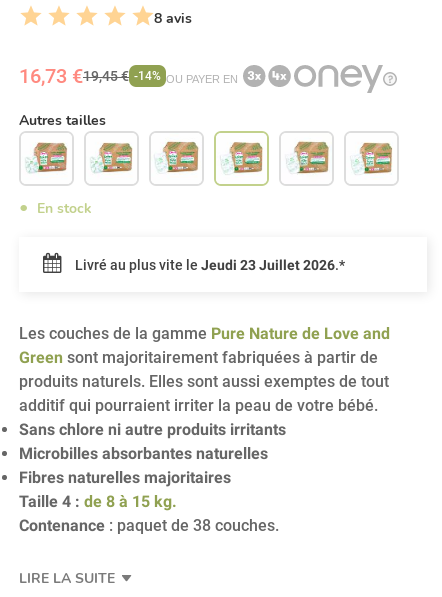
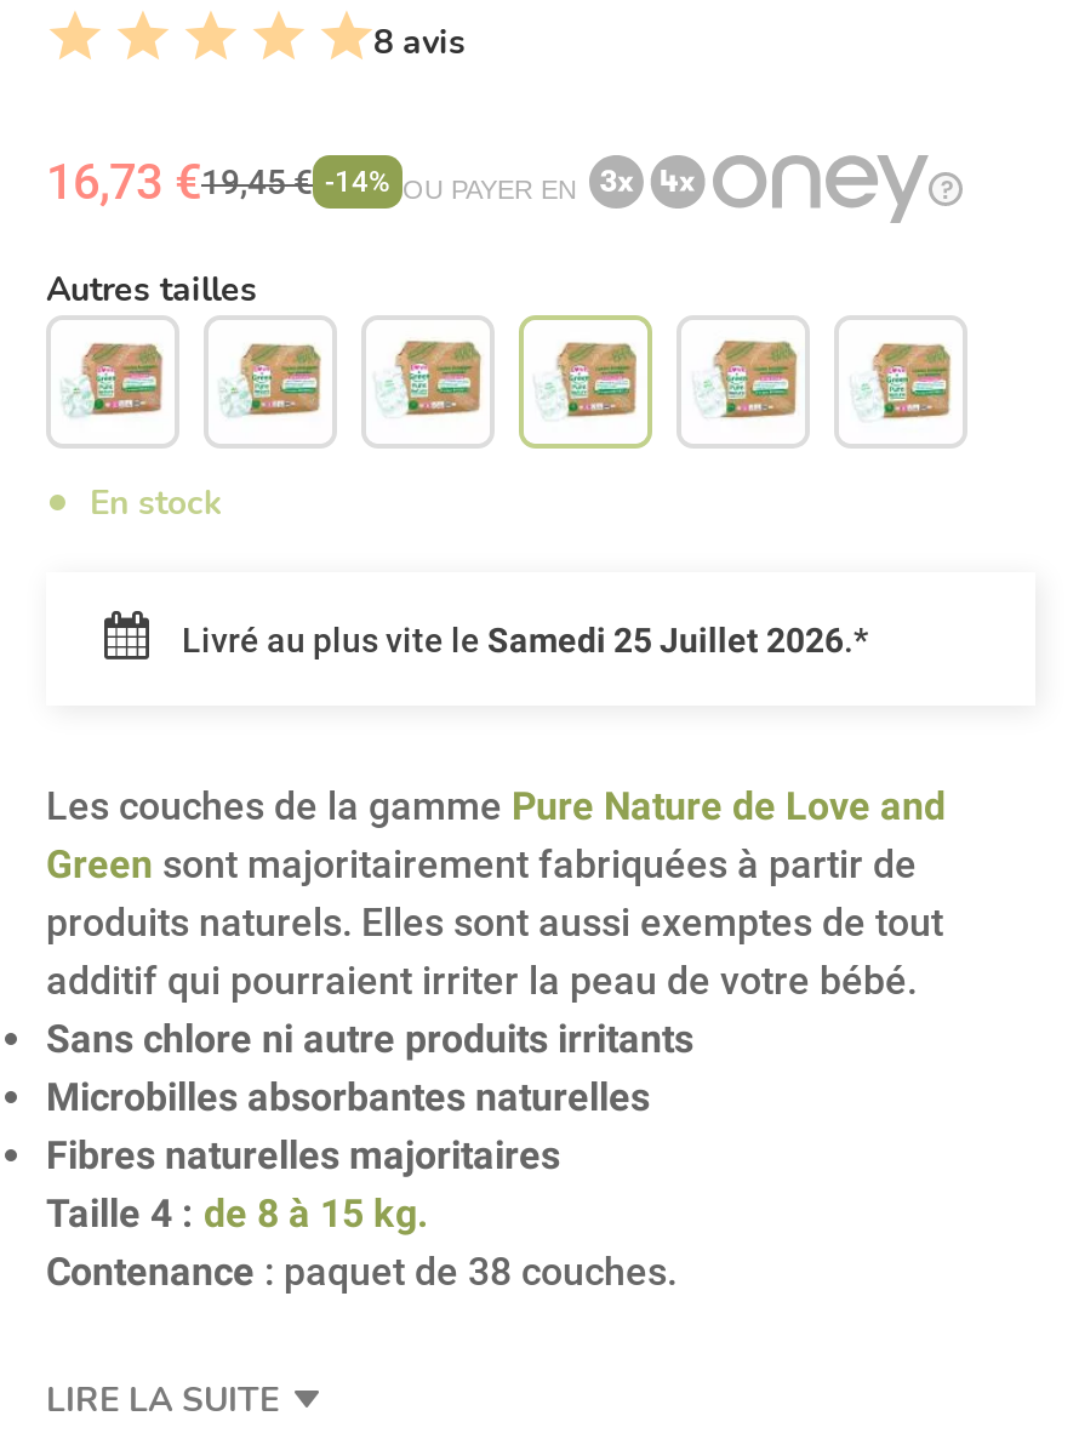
[72,257,345,273] Livré au plus vite le Jeudi 23 Juillet 2026.* -> [175,622,868,660] Livré au plus vite le Samedi 25 Juillet 2026.*

